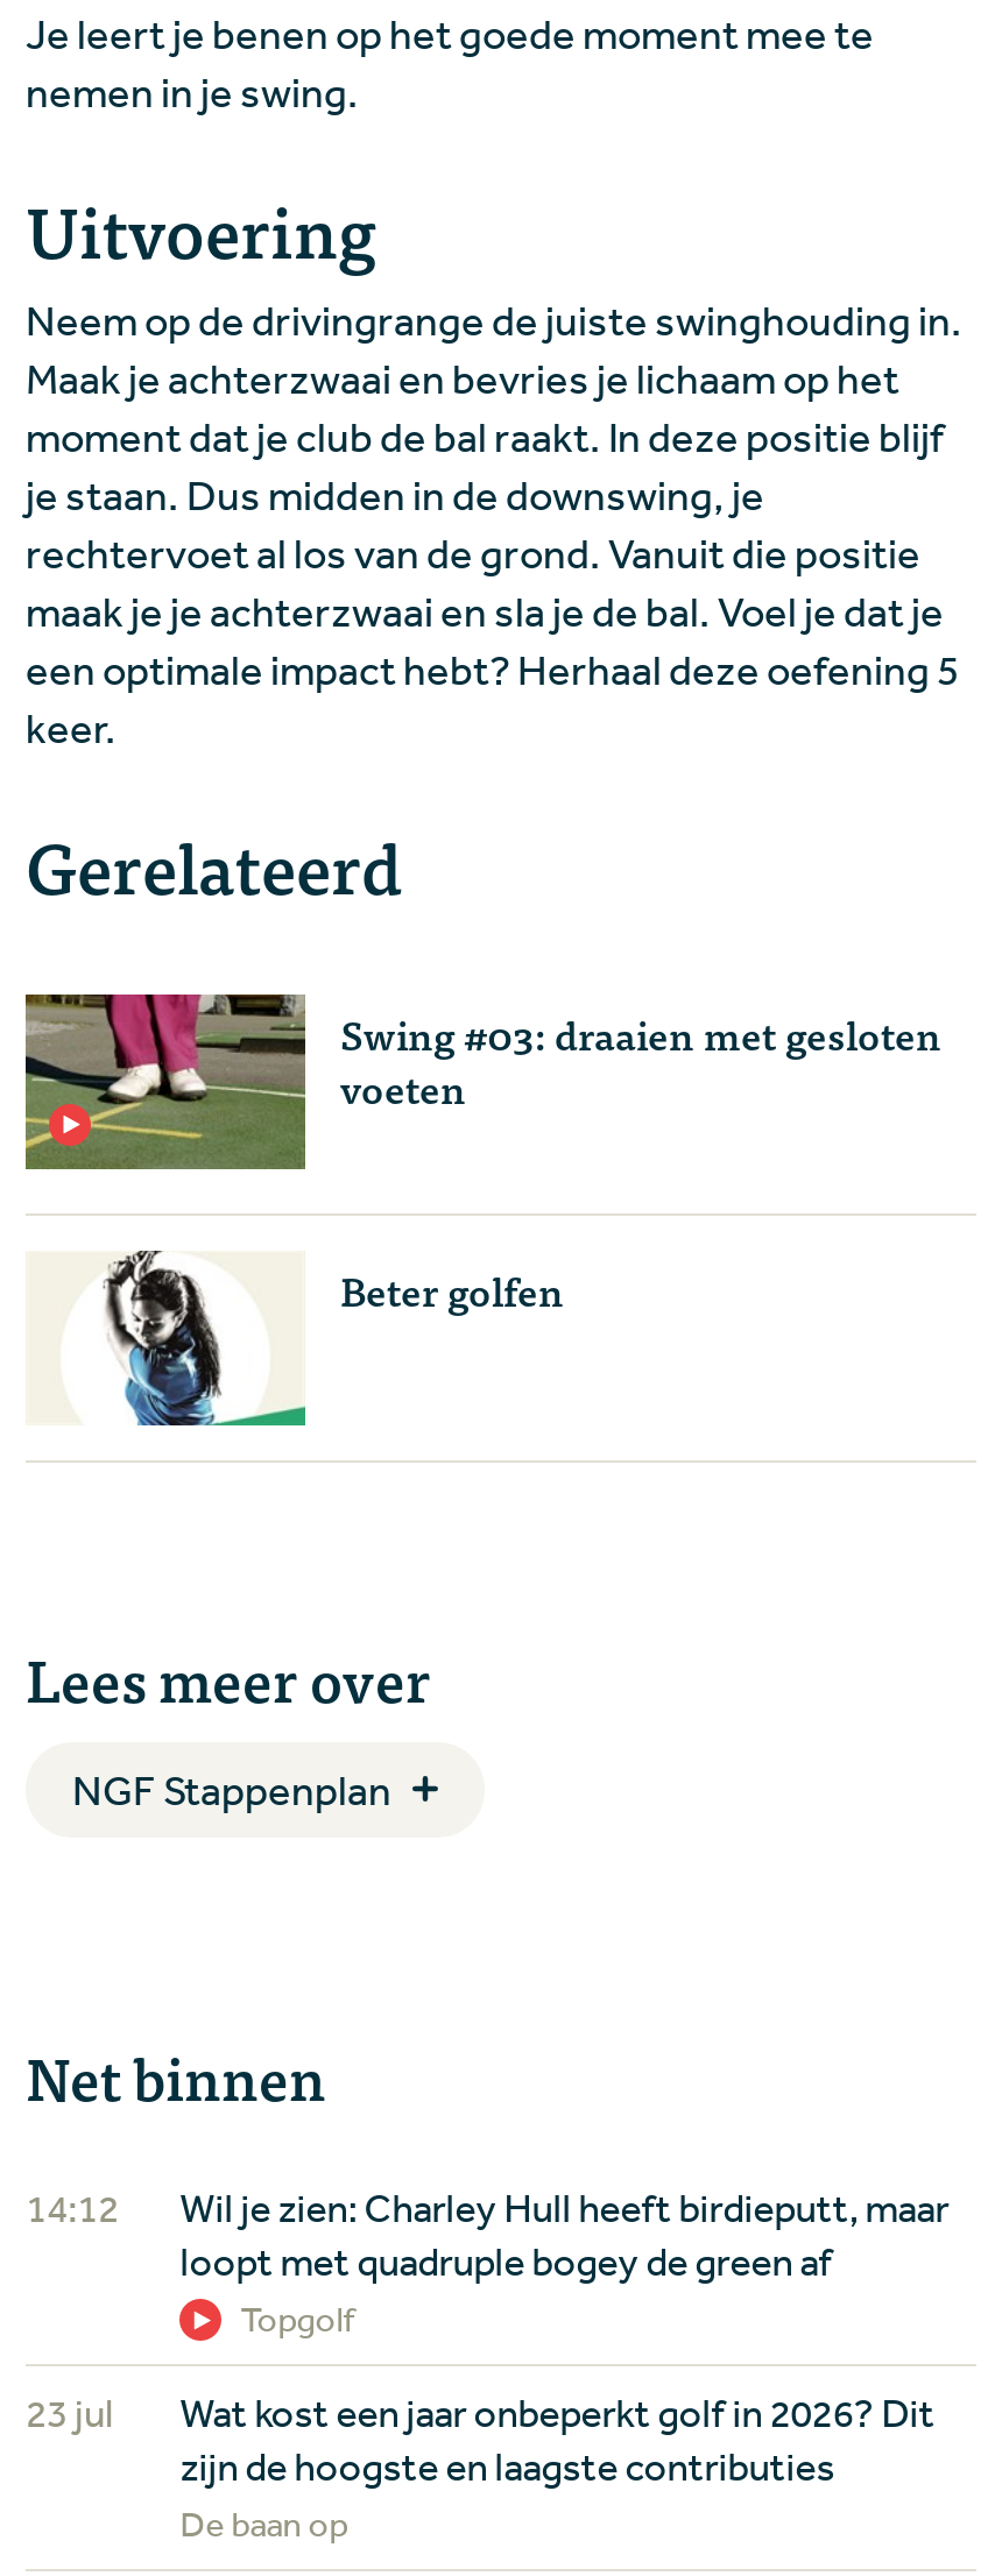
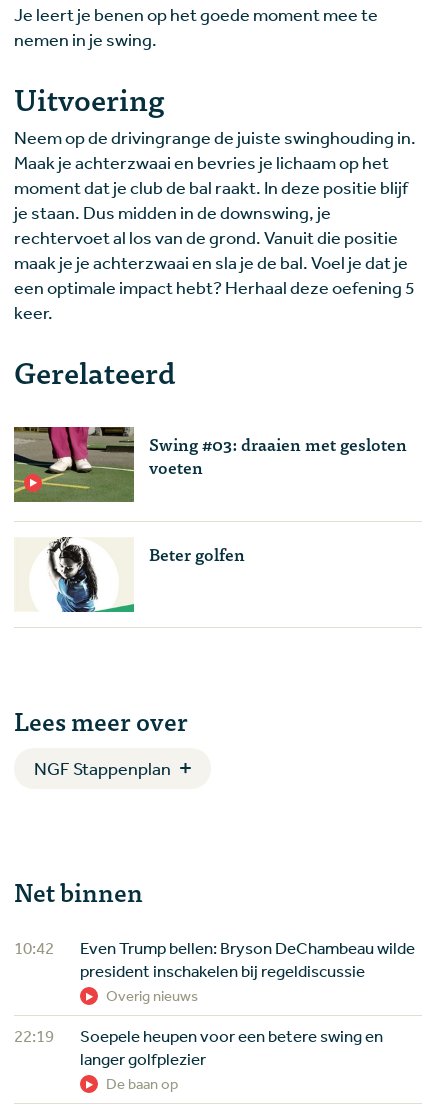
[26,2182,949,2341] 14:12 | Wil je zien: Charley Hull heeft birdieputt, maar | loopt met quadruple bogey de green af | Topgolf -> [14,937,415,1005] 10:42 | Even Trump bellen: Bryson DeChambeau wilde | president inschakelen bij regeldiscussie | Overig nieuws
[26,2387,935,2490] 23 jul | Wat kost een jaar onbeperkt golf in 2026? Dit | zijn de hoogste en laagste contributies -> [14,1025,383,1069] 22:19 | Soepele heupen voor een betere swing en | langer golfplezier

